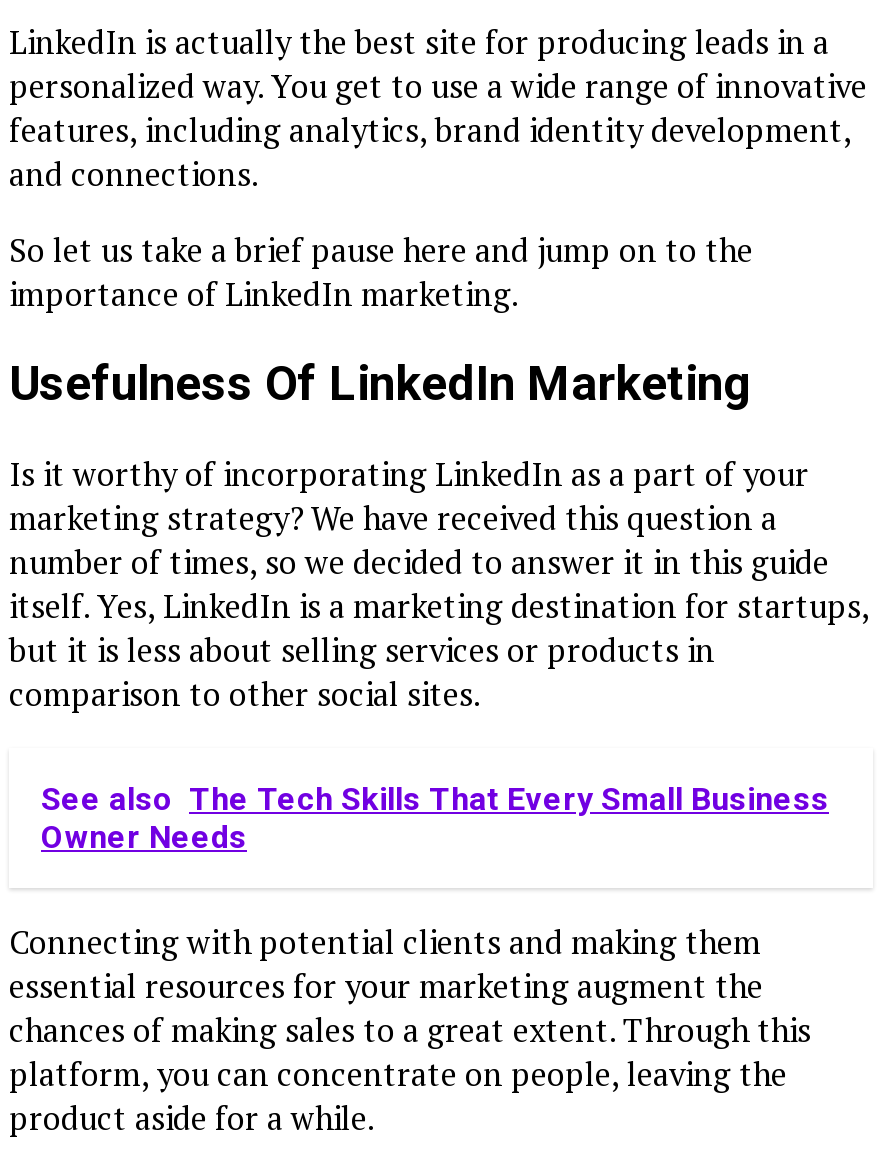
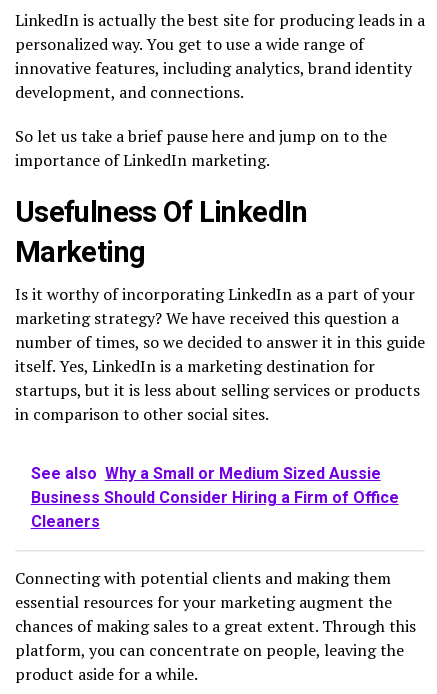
[41,780,829,856] See also The Tech Skills That Every Small Business | Owner Needs -> [31,464,399,531] See also Why a Small or Medium Sized Aussie | Business Should Consider Hiring a Firm of Office | Cleaners

